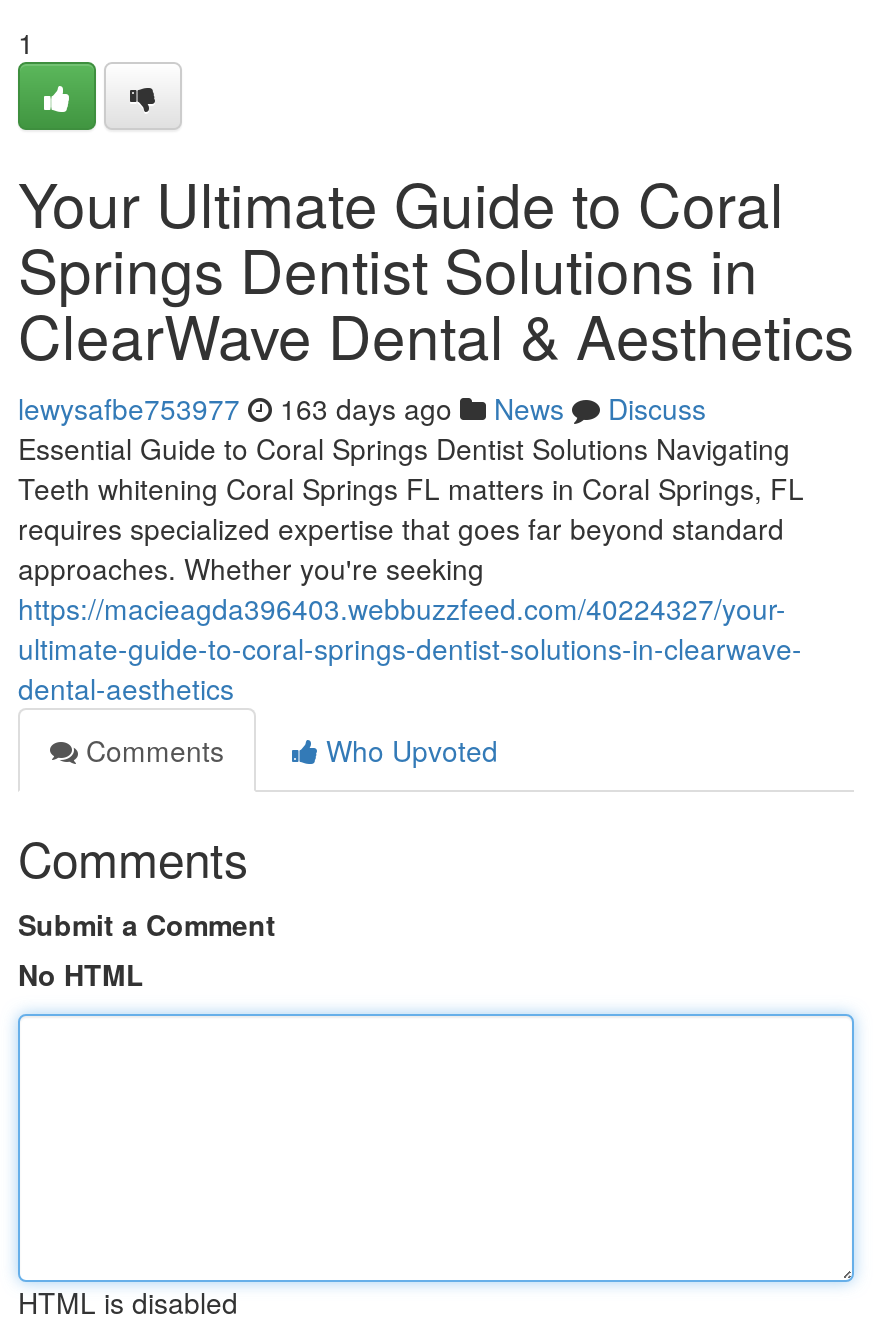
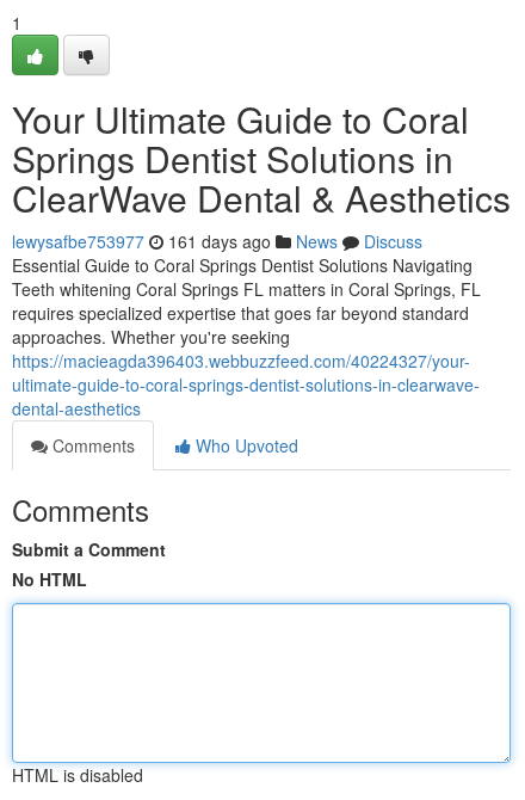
[18,388,706,428] lewysafbe753977 163 days ago News Discuss -> [12,229,422,253] lewysafbe753977 161 days ago News Discuss

